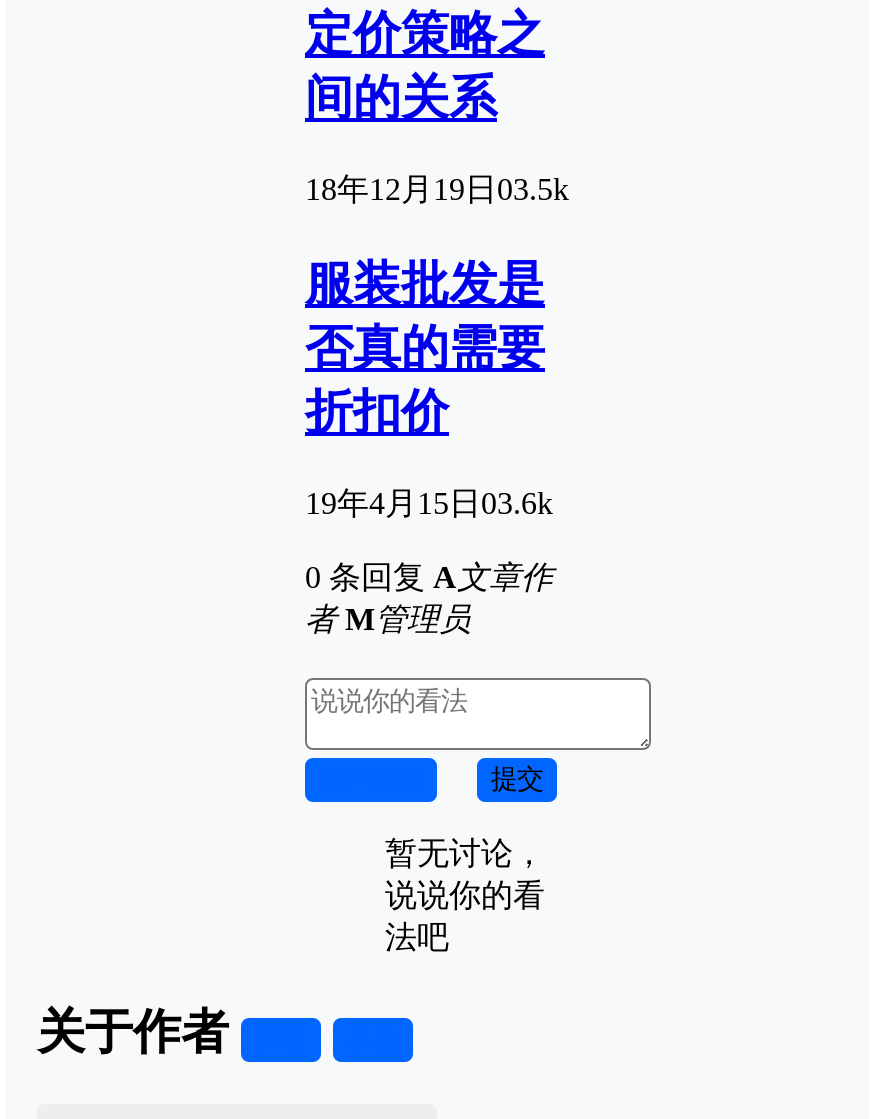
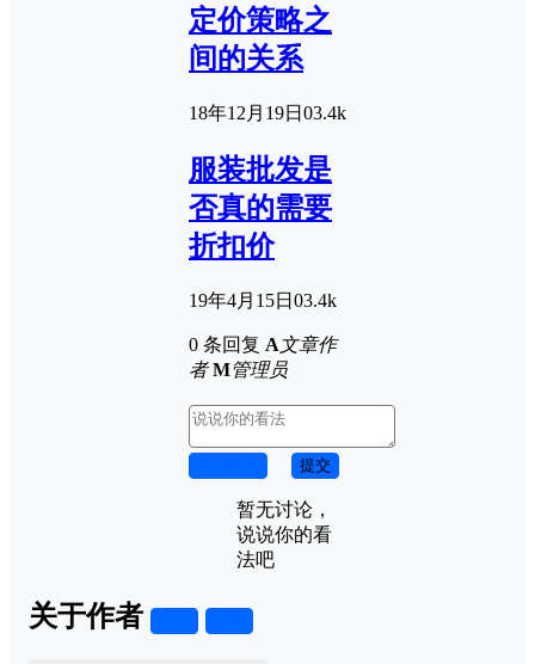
[305,172,569,206] 18年12月19日03.5k -> [189,103,346,123] 18年12月19日03.4k
[305,485,553,519] 19年4月15日03.6k -> [189,290,337,310] 19年4月15日03.4k

